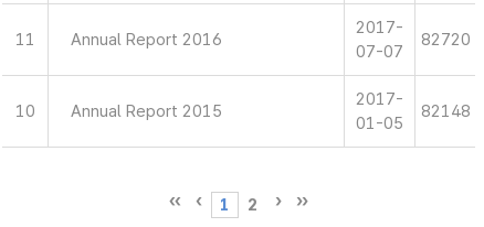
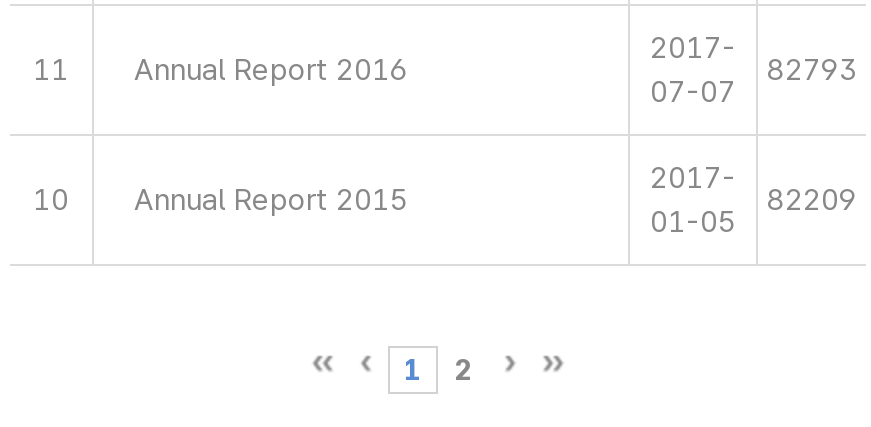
[420,30,470,50] 82720 -> [767,52,857,88] 82793
[420,101,470,121] 82148 -> [767,182,857,218] 82209

